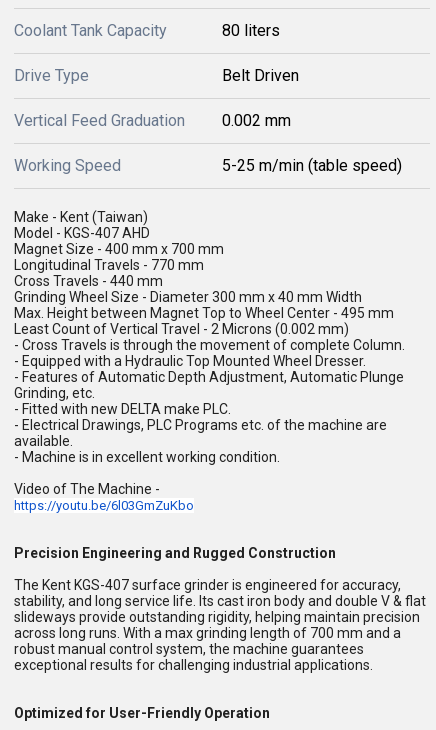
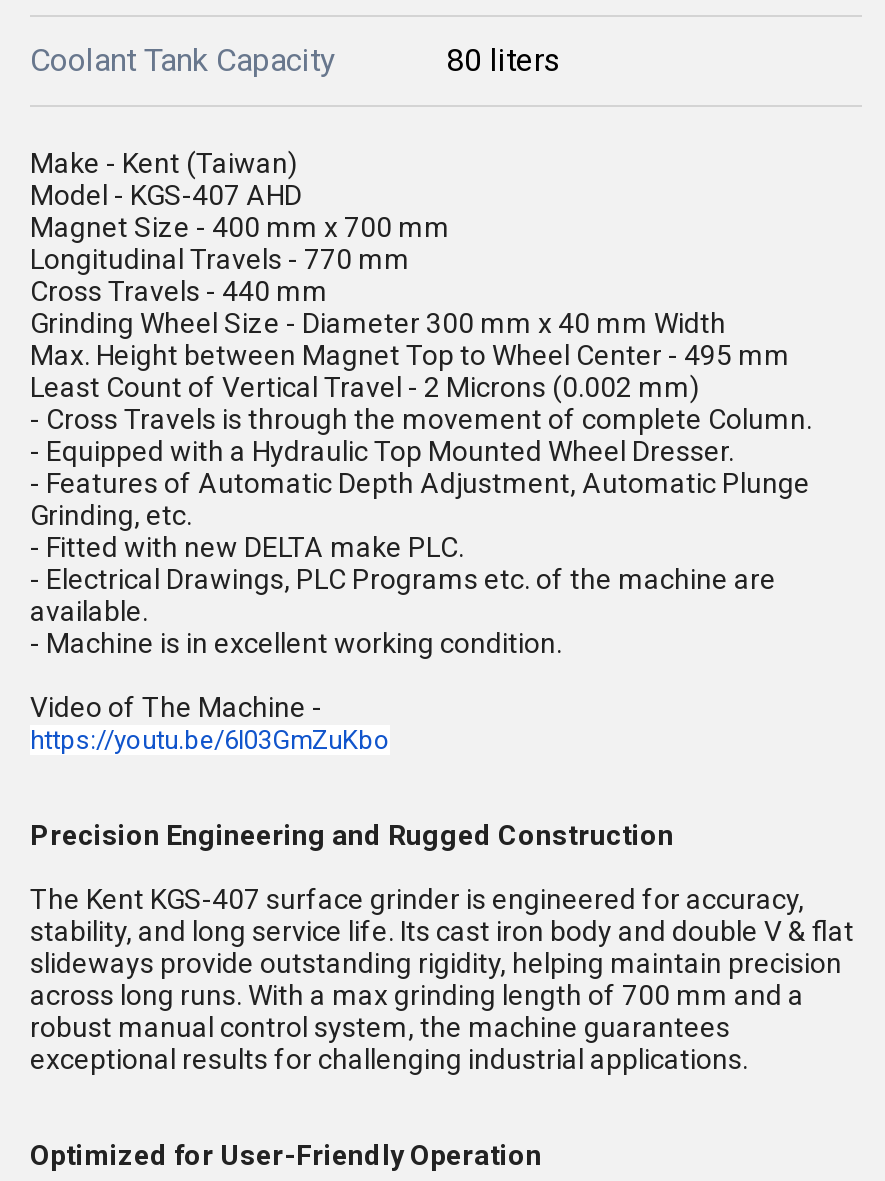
[14,66,402,175] Drive Type | Belt Driven | Vertical Feed Graduation | 0.002 mm | Working Speed | 5-25 m/min (table speed) -> none

